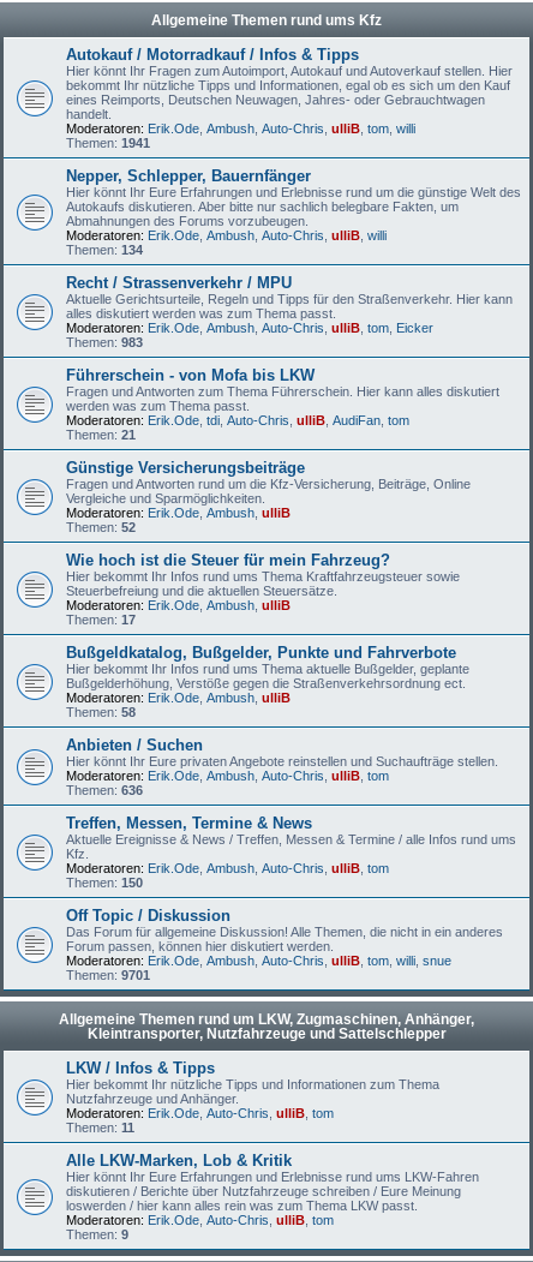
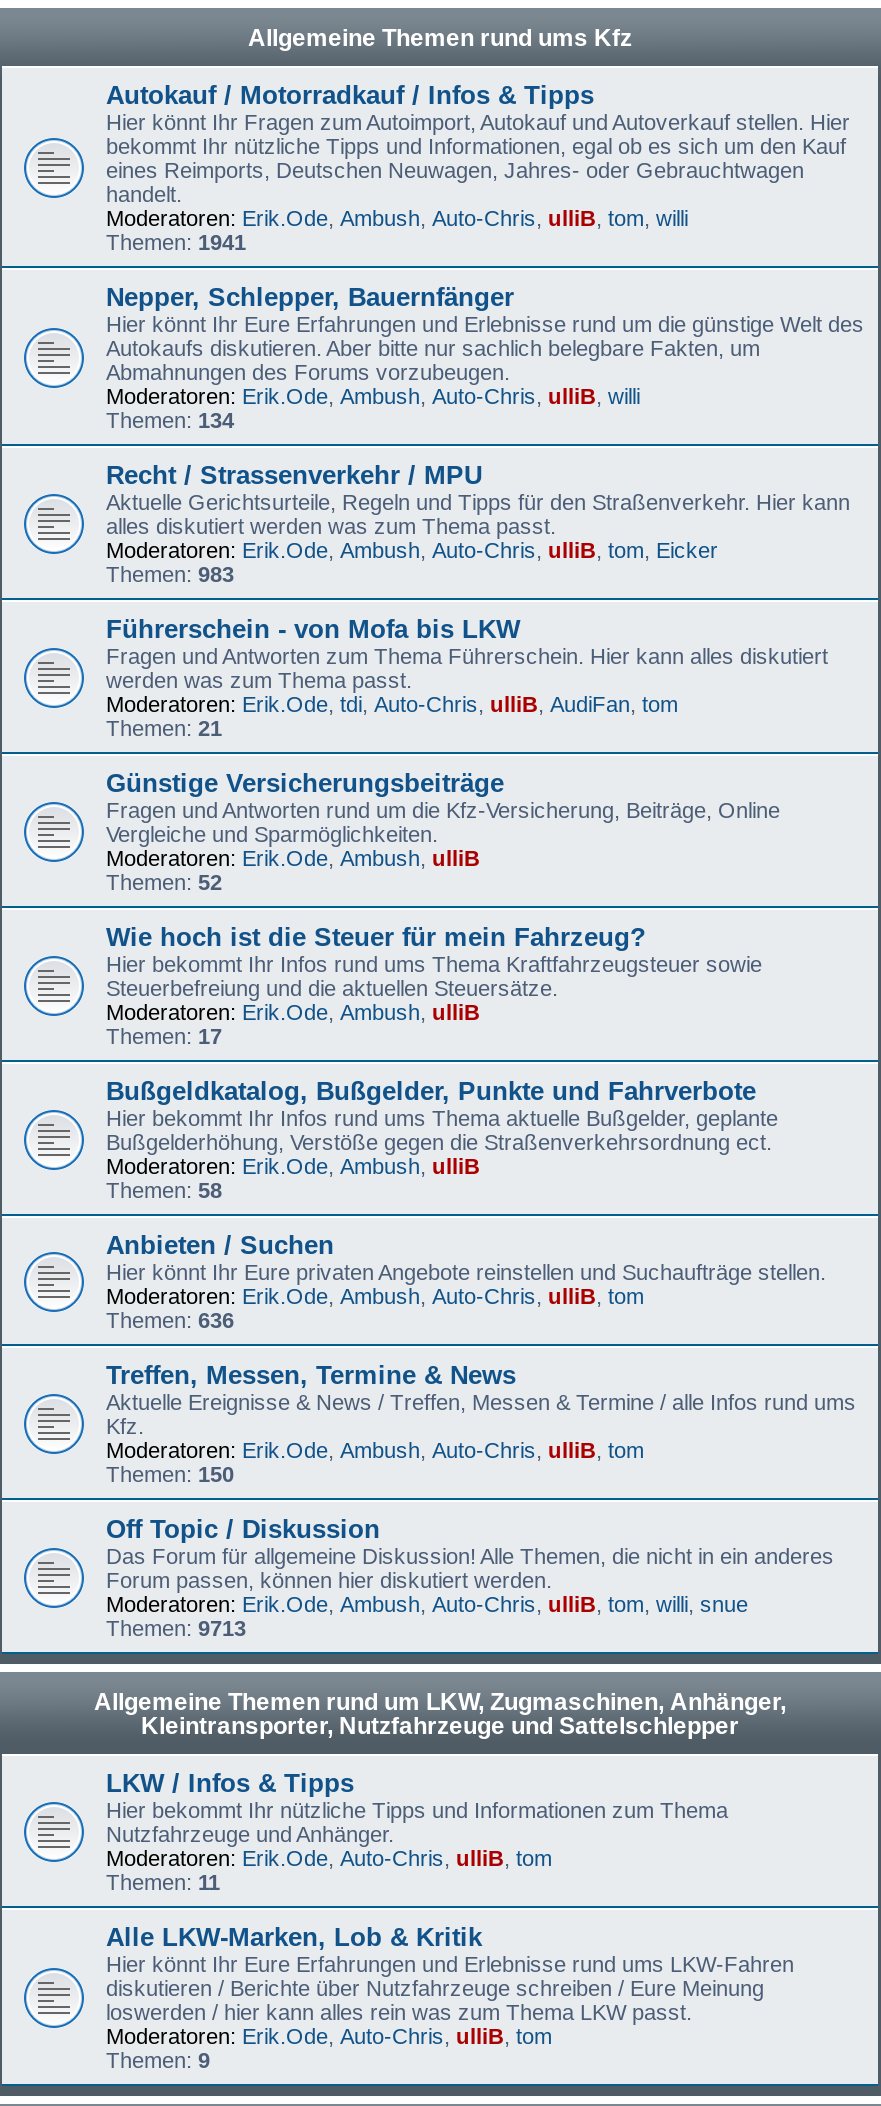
[66,968,150,982] Themen: 9701 -> [106,1616,246,1640] Themen: 9713

